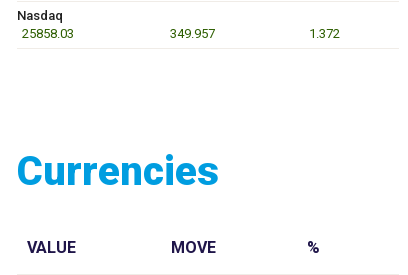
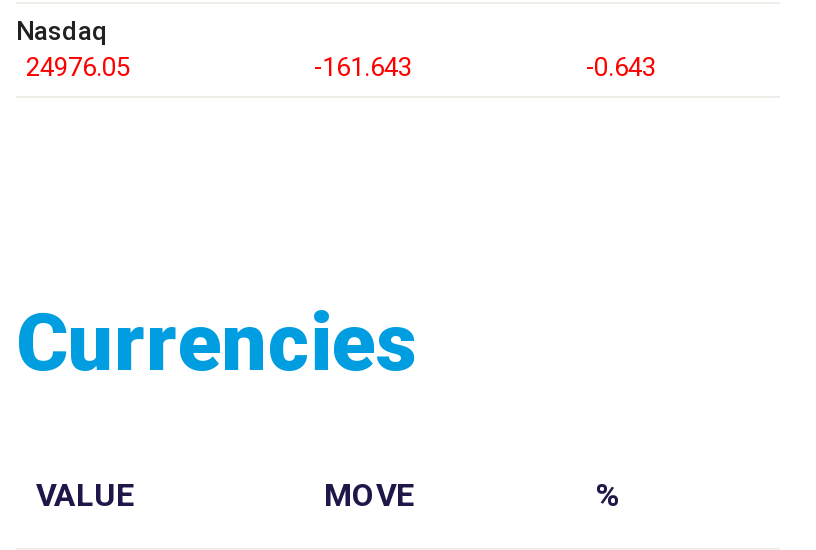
[22,26,74,41] 25858.03 -> [26,53,130,83] 24976.05
[170,26,218,41] 349.957 -> [314,53,418,83] -161.643
[309,26,343,41] 1.372 -> [586,53,662,83] -0.643

